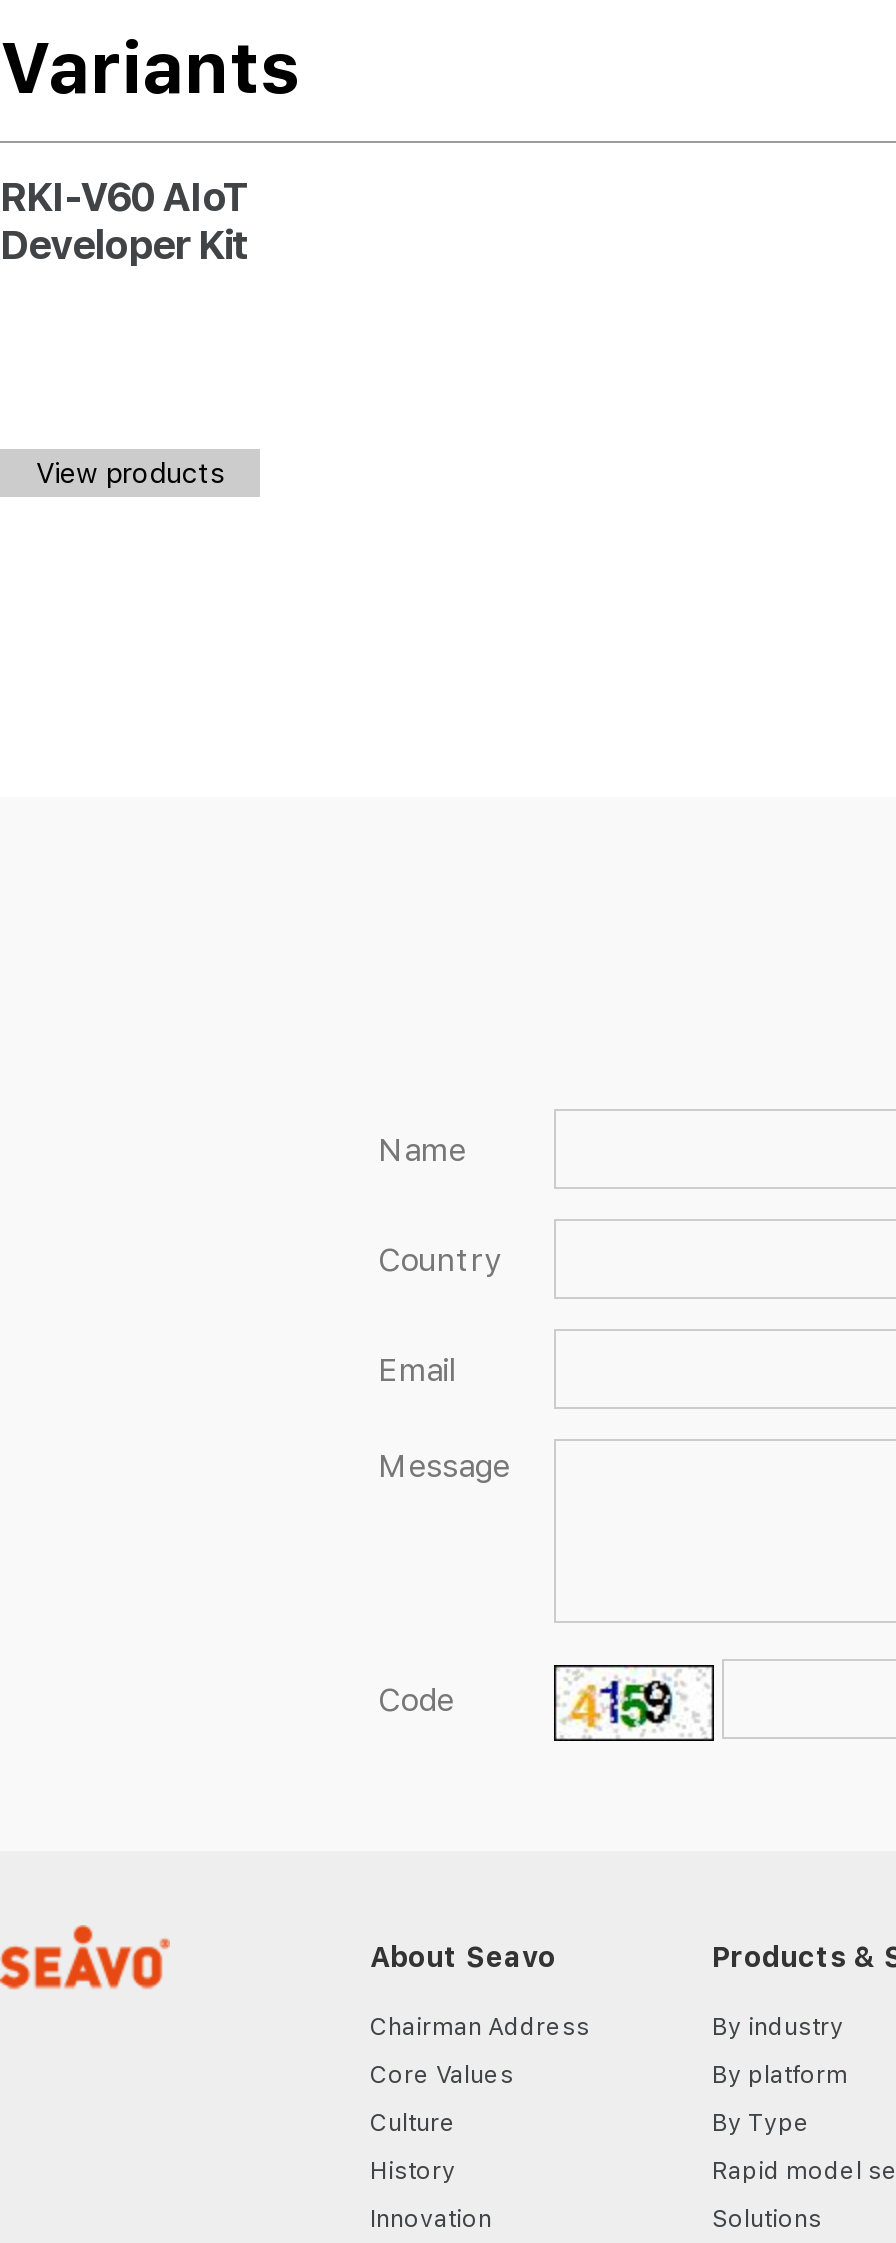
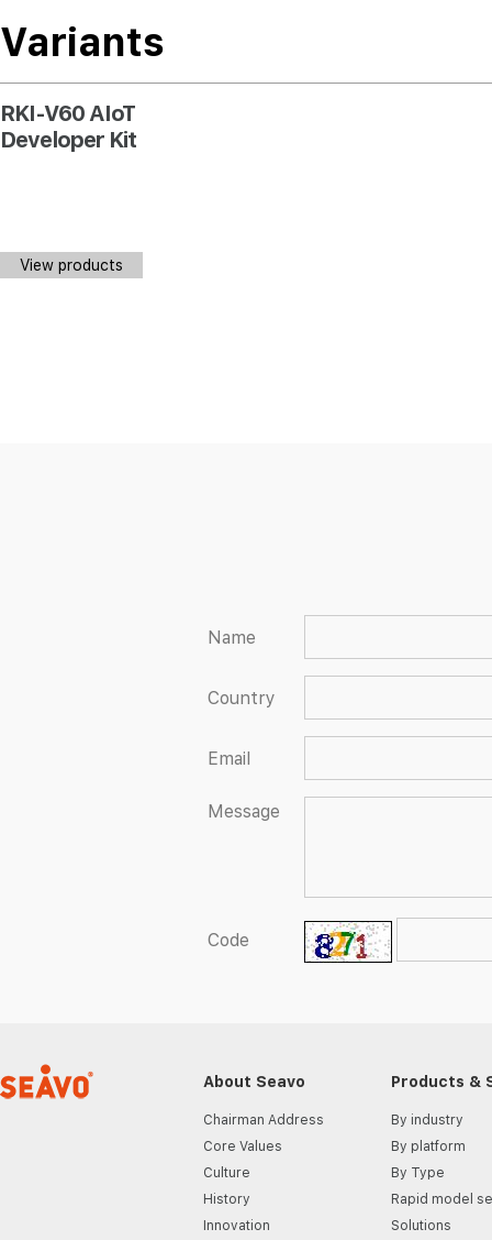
[556,1665,710,1739] [image] -> [304,923,383,962] [image]

